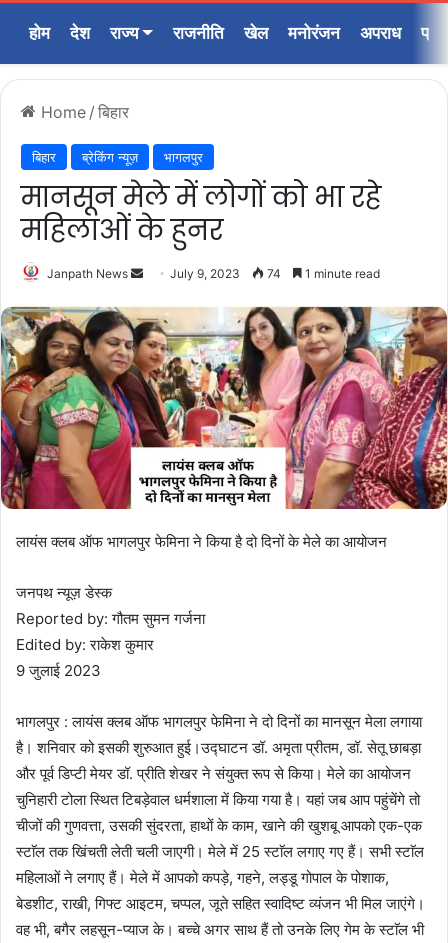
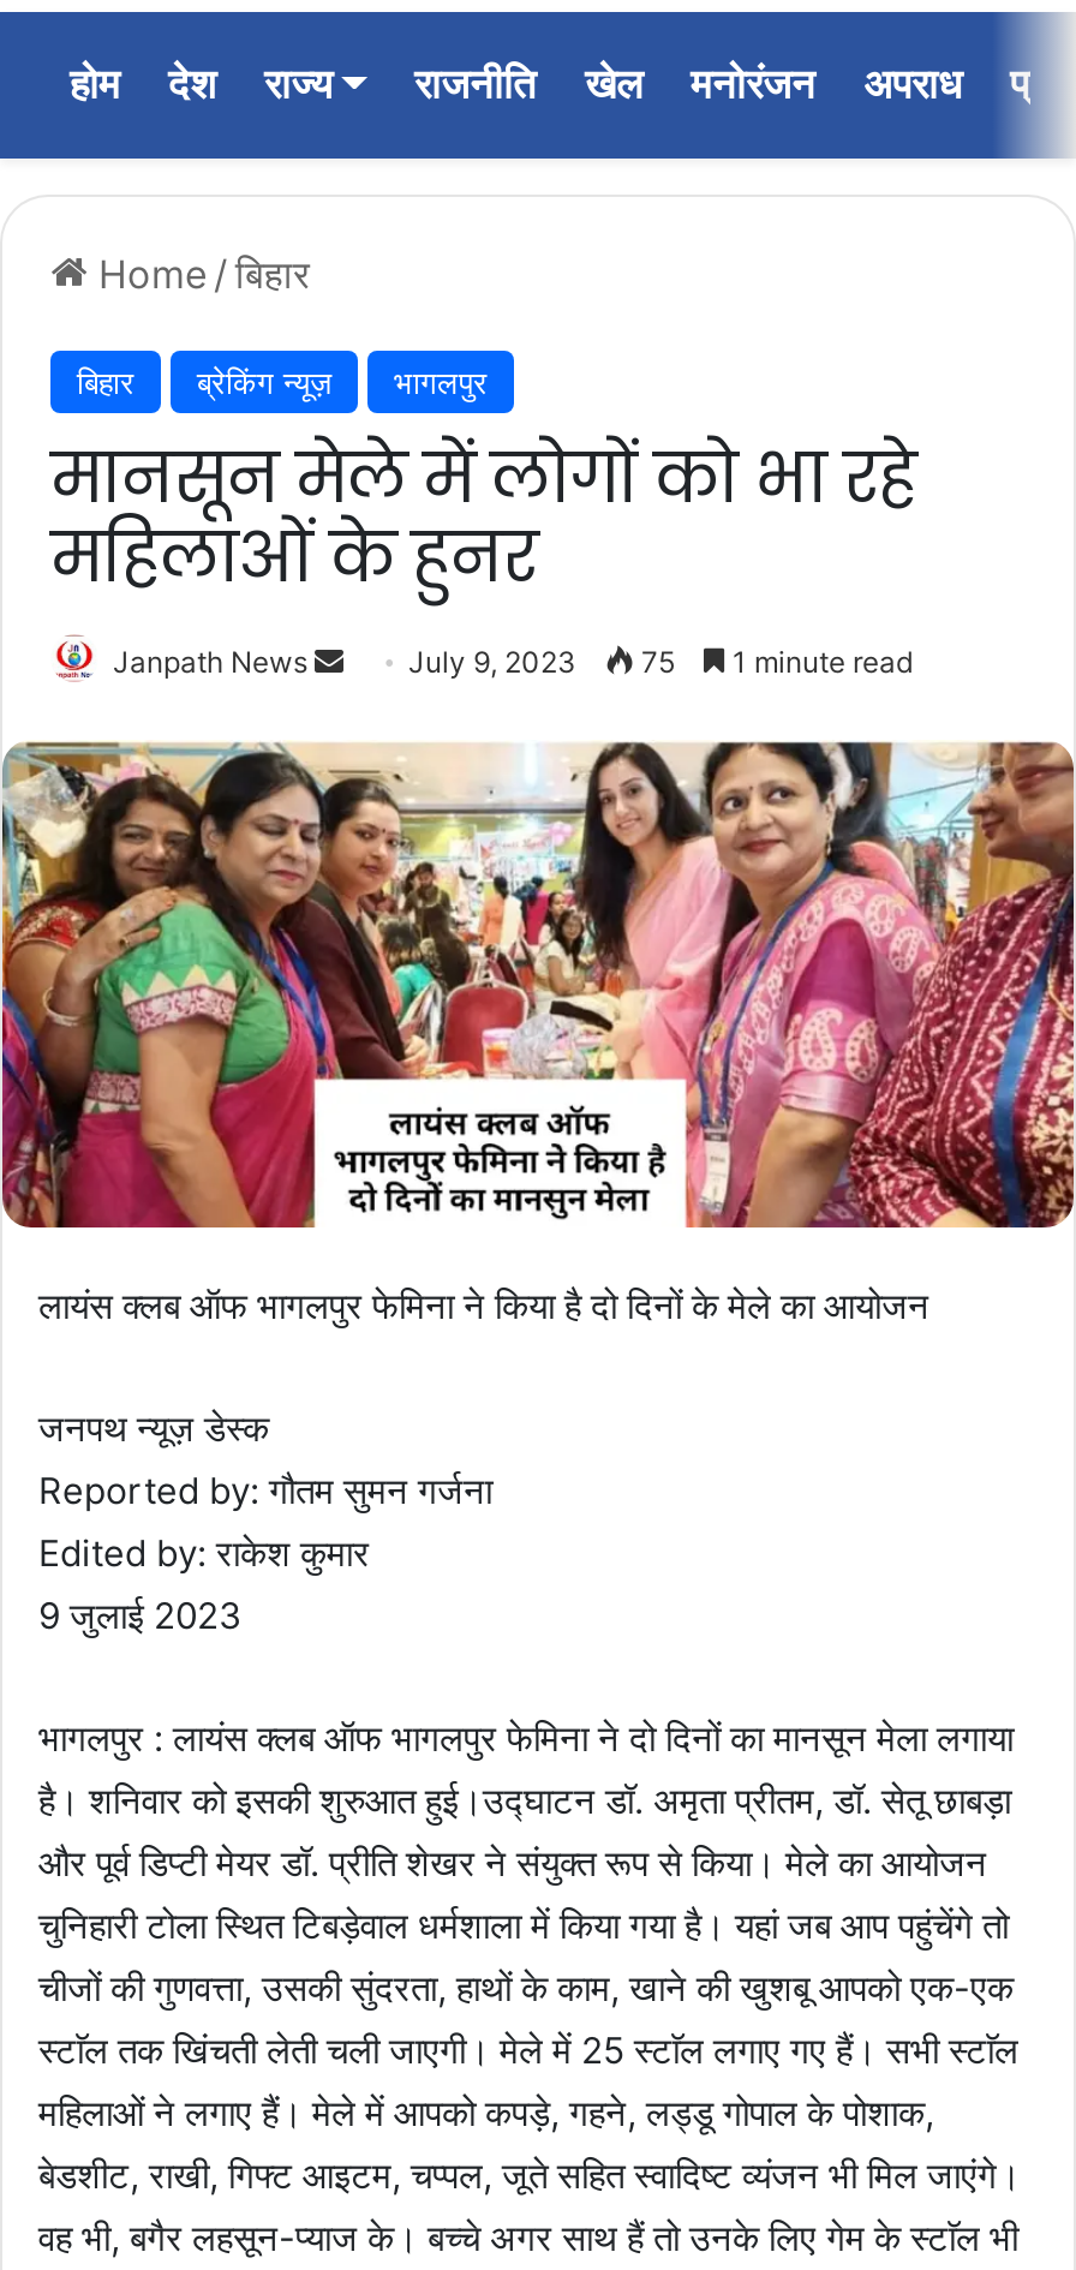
[264,266,281,281] 74 -> [634,644,675,680] 75

